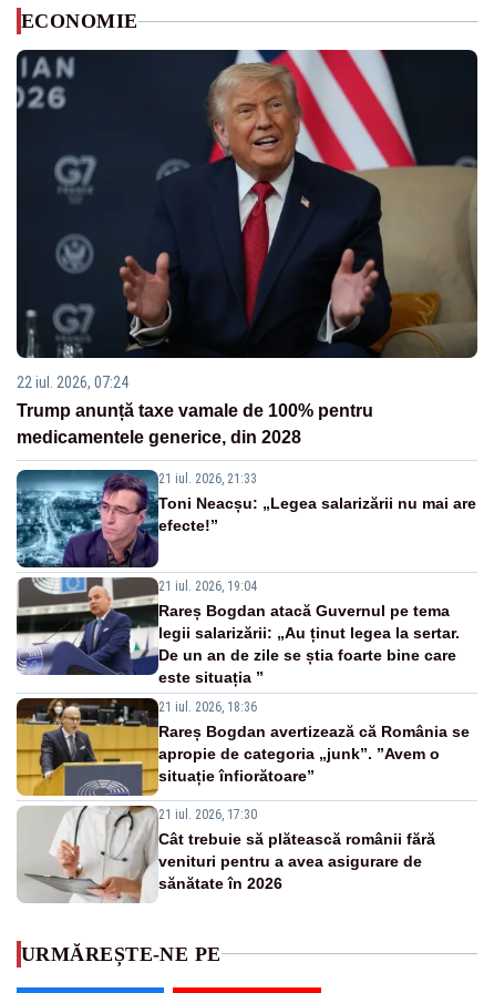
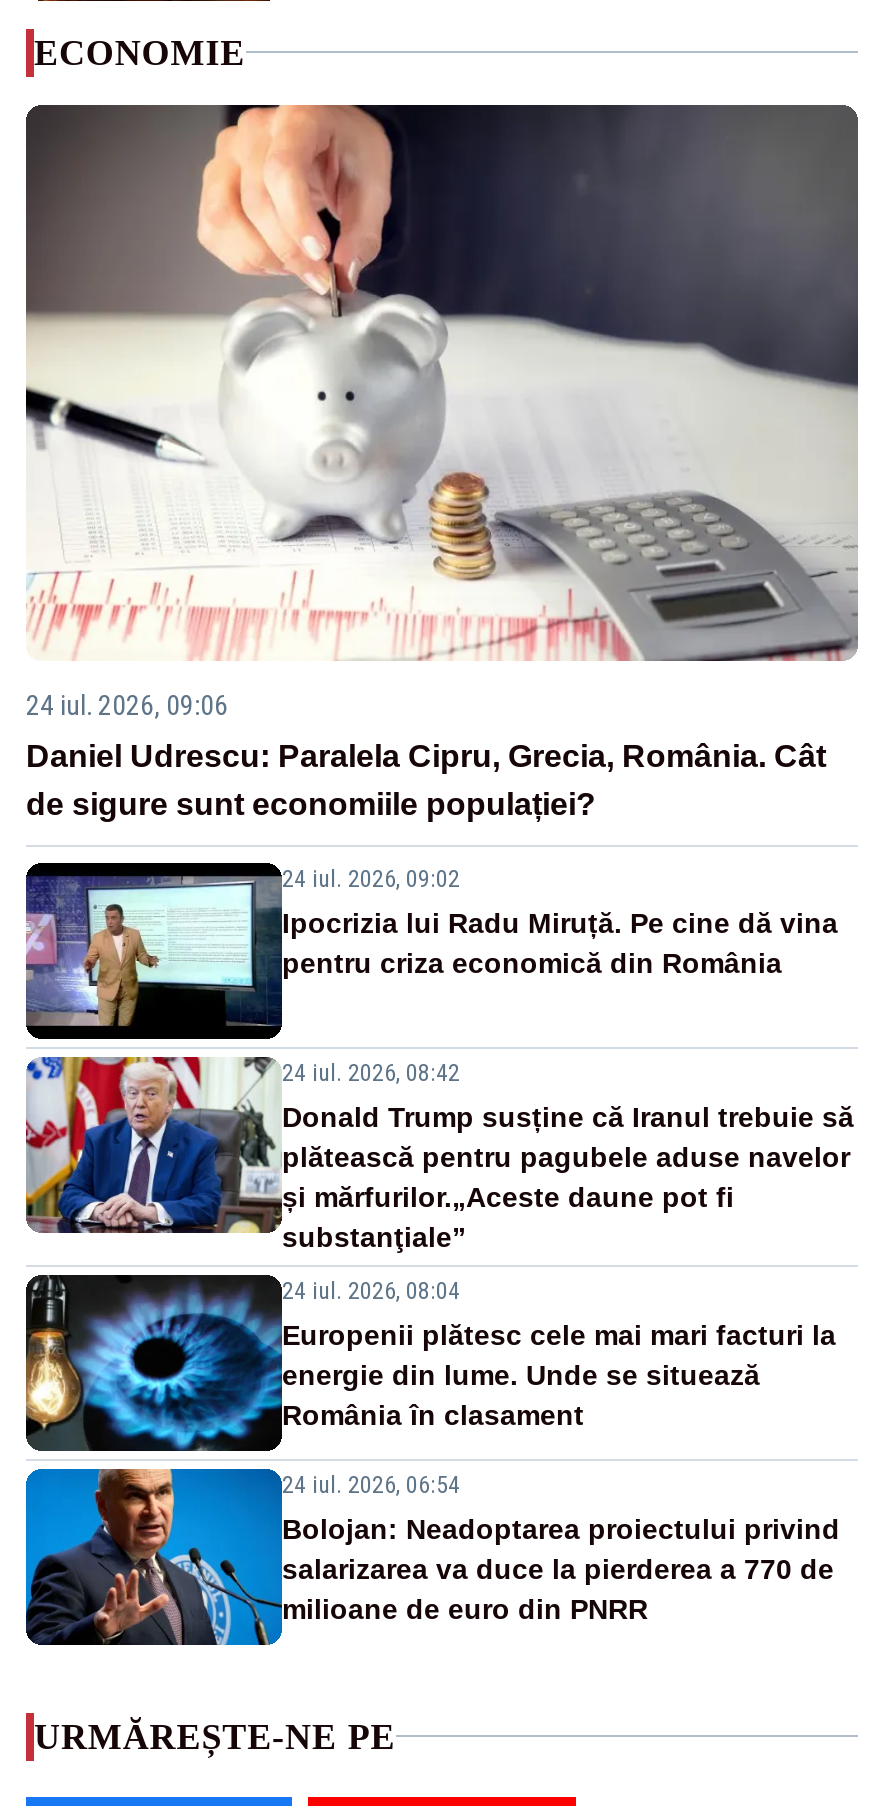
[16,49,477,391] [image] | 22 iul. 2026, 07:24 -> [26,102,858,720] [image] | 24 iul. 2026, 09:06
[17,401,373,446] Trump anunță taxe vamale de 100% pentru | medicamentele generice, din 2028 -> [26,738,826,820] Daniel Udrescu: Paralela Cipru, Grecia, România. Cât | de sigure sunt economiile populației?
[16,470,476,569] [image] | 21 iul. 2026, 21:33 | Toni Neacșu: „Legea salarizării nu mai are | efecte!” -> [24,862,838,1040] [image] | 24 iul. 2026, 09:02 | Ipocrizia lui Radu Miruță. Pe cine dă vina | pentru criza economică din România
[16,576,460,686] [image] | 21 iul. 2026, 19:04 | Rareș Bogdan atacă Guvernul pe tema | legii salarizării: „Au ținut legea la sertar. | De un an de zile se știa foarte bine care | este situația ” -> [24,1054,854,1252] [image] | 24 iul. 2026, 08:42 | Donald Trump susține că Iranul trebuie să | plătească pentru pagubele aduse navelor | și mărfurilor.„Aceste daune pot fi | substanţiale”
[16,698,470,797] [image] | 21 iul. 2026, 18:36 | Rareș Bogdan avertizează că România se | apropie de categoria „junk”. ”Avem o | situație înfiorătoare” -> [24,1274,836,1452] [image] | 24 iul. 2026, 08:04 | Europenii plătesc cele mai mari facturi la | energie din lume. Unde se situează | România în clasament
[17,805,435,904] [image] | 21 iul. 2026, 17:30 | Cât trebuie să plătească românii fără | venituri pentru a avea asigurare de | sănătate în 2026 -> [24,1466,840,1646] [image] | 24 iul. 2026, 06:54 | Bolojan: Neadoptarea proiectului privind | salarizarea va duce la pierderea a 770 de | milioane de euro din PNRR

